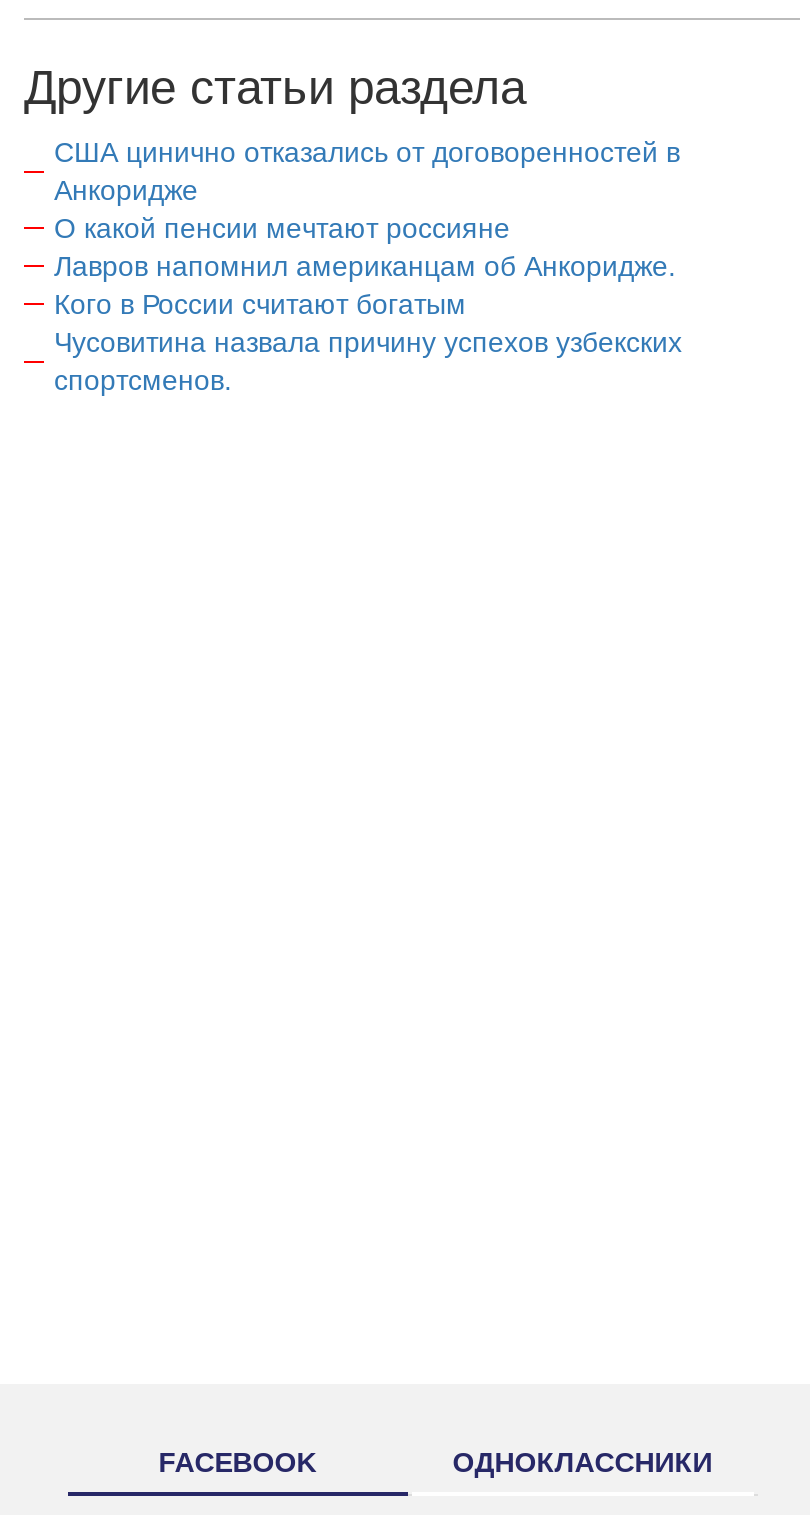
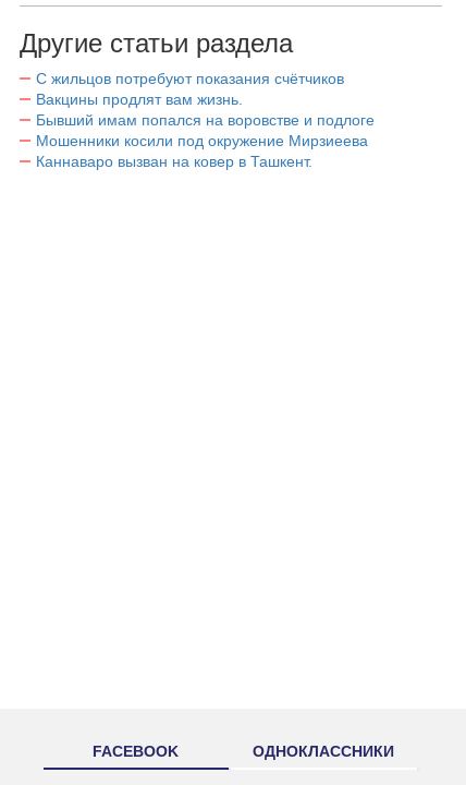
[54,135,682,395] США цинично отказались от договоренностей в | Анкоридже | О какой пенсии мечтают россияне | Лавров напомнил американцам об Анкоридже. | Кого в России считают богатым | Чусовитина назвала причину успехов узбекских | спортсменов. -> [36,69,375,170] С жильцов потребуют показания счётчиков | Вакцины продлят вам жизнь. | Бывший имам попался на воровстве и подлоге | Мошенники косили под окружение Мирзиеева | Каннаваро вызван на ковер в Ташкент.

